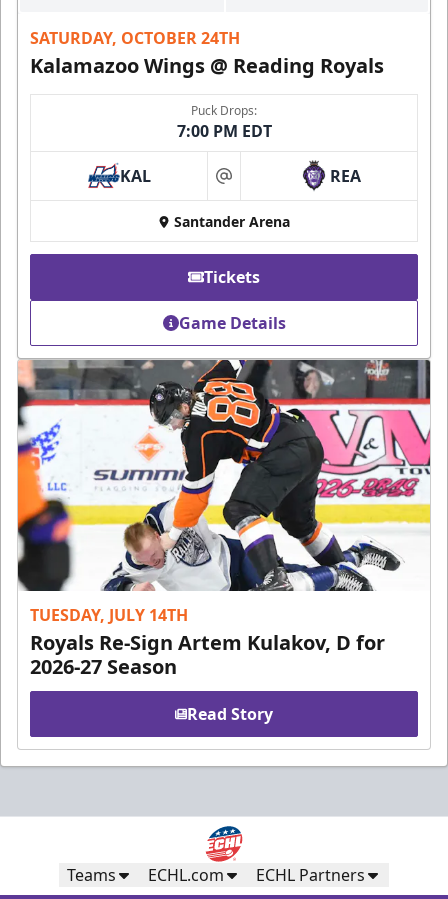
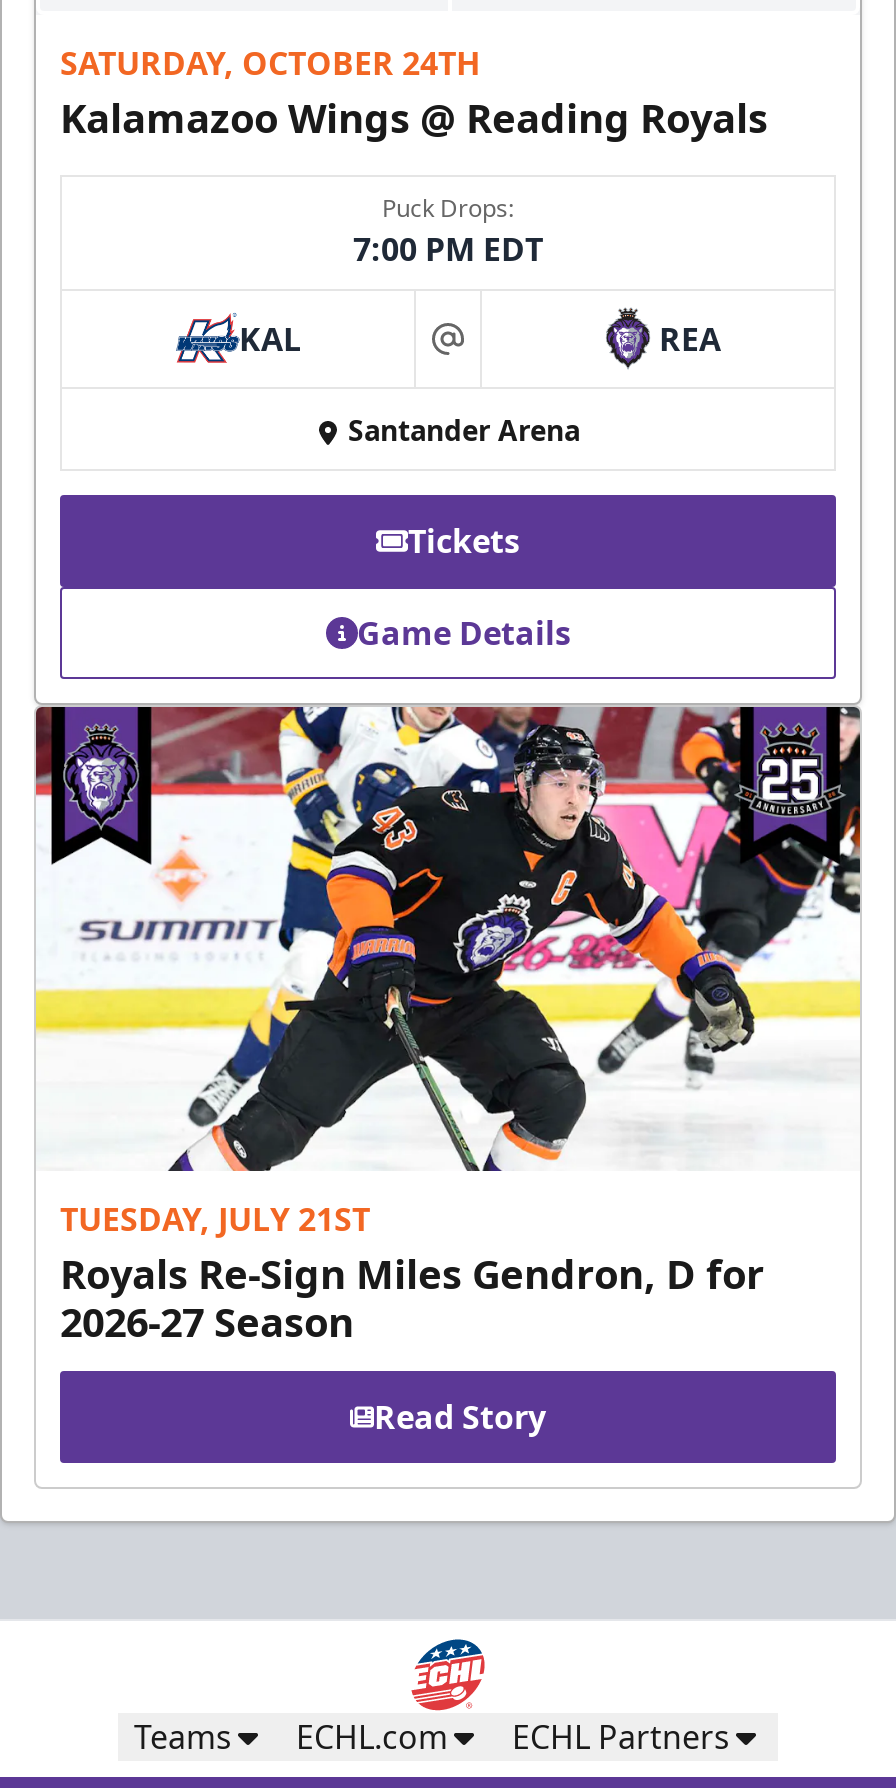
[17,359,431,626] [image] | TUESDAY, JULY 14TH -> [34,704,862,1241] [image] | TUESDAY, JULY 21ST
[30,629,385,656] Royals Re-Sign Artem Kulakov, D for -> [60,1247,764,1301] Royals Re-Sign Miles Gendron, D for

